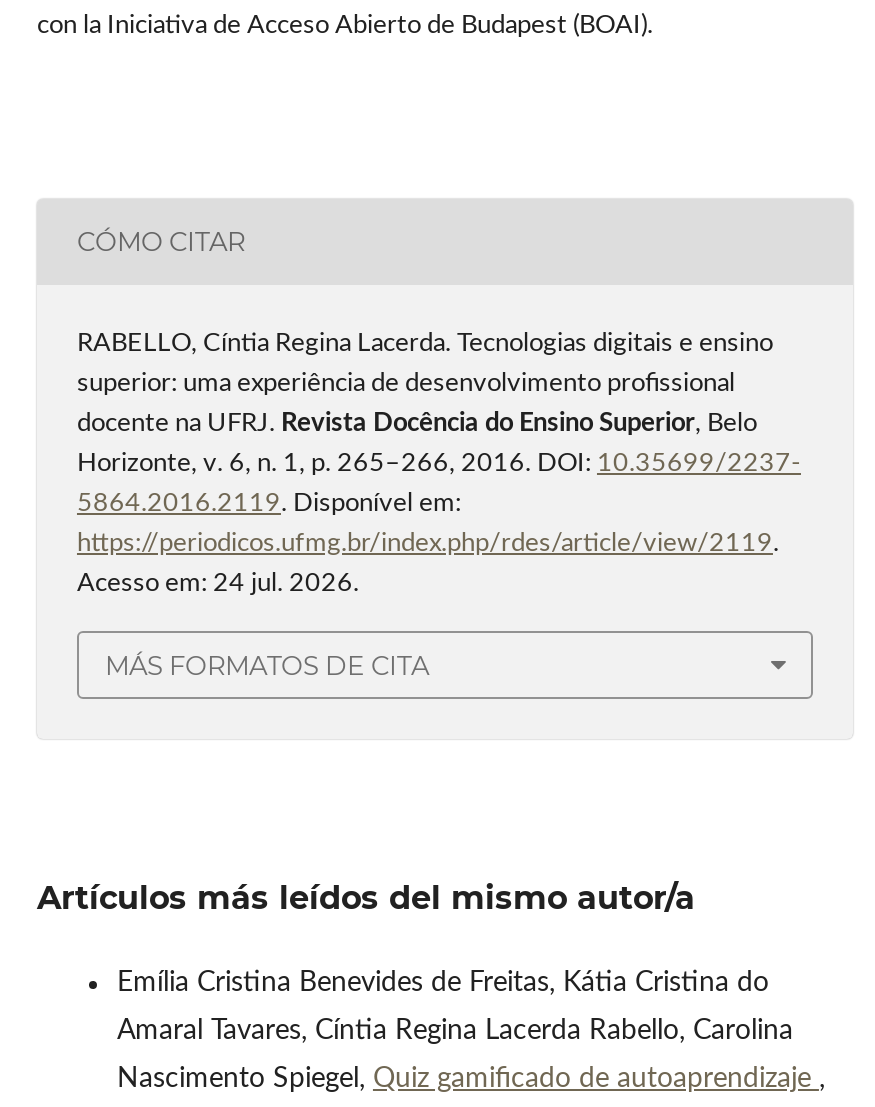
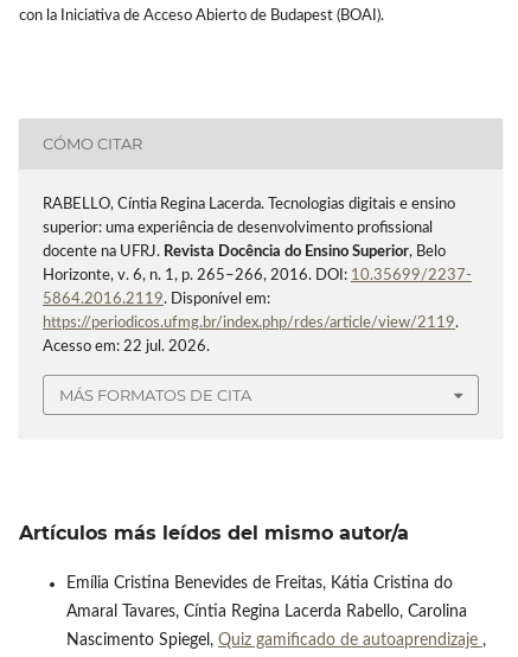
[77,571,359,597] Acesso em: 24 jul. 2026. -> [43,339,210,354] Acesso em: 22 jul. 2026.

